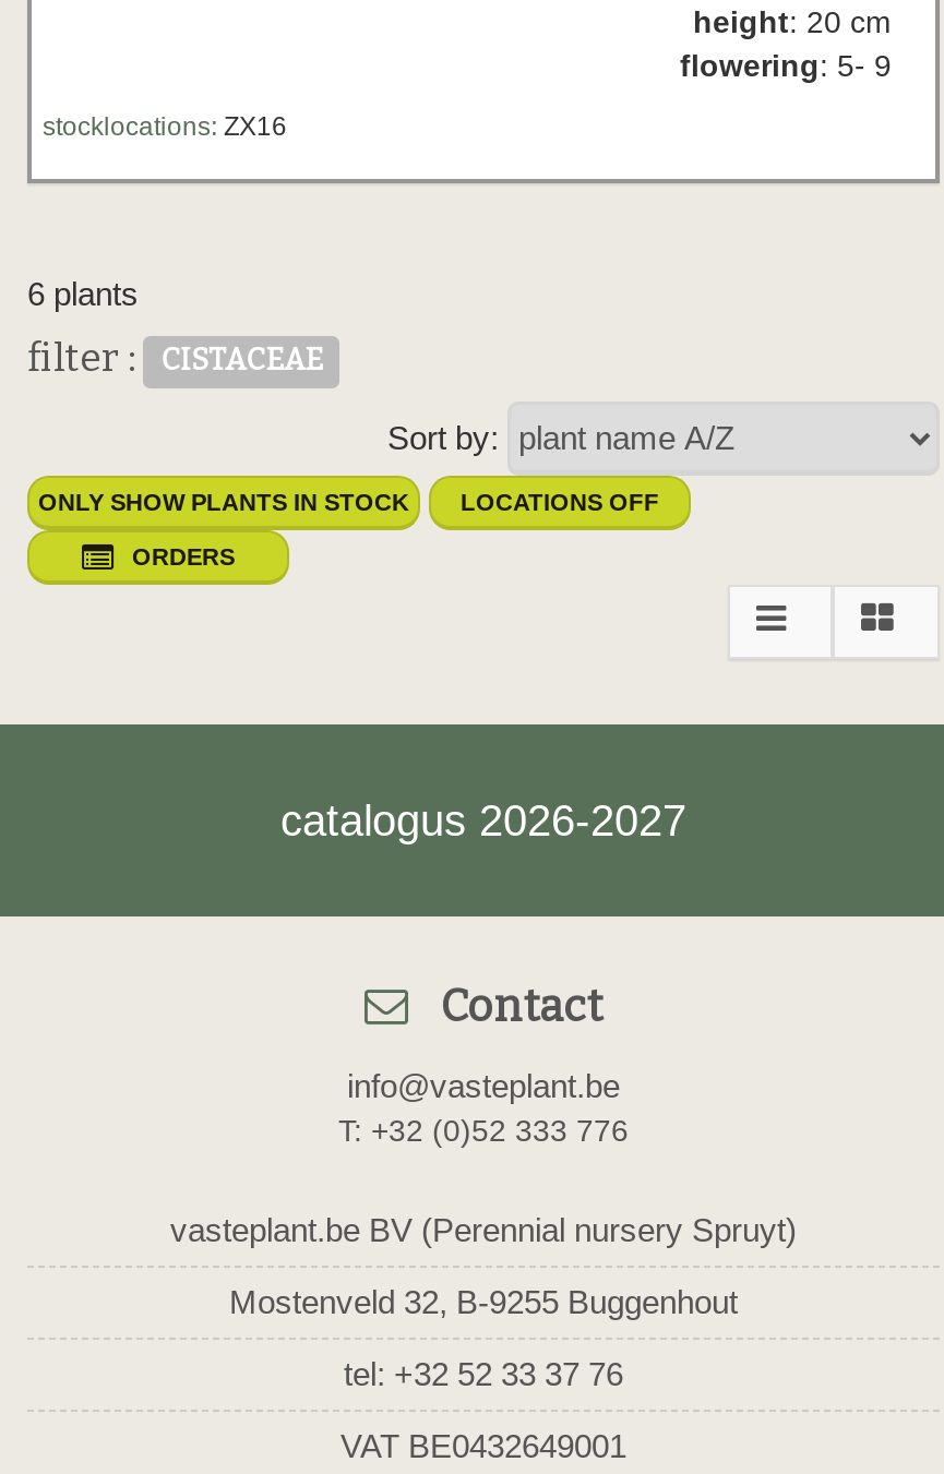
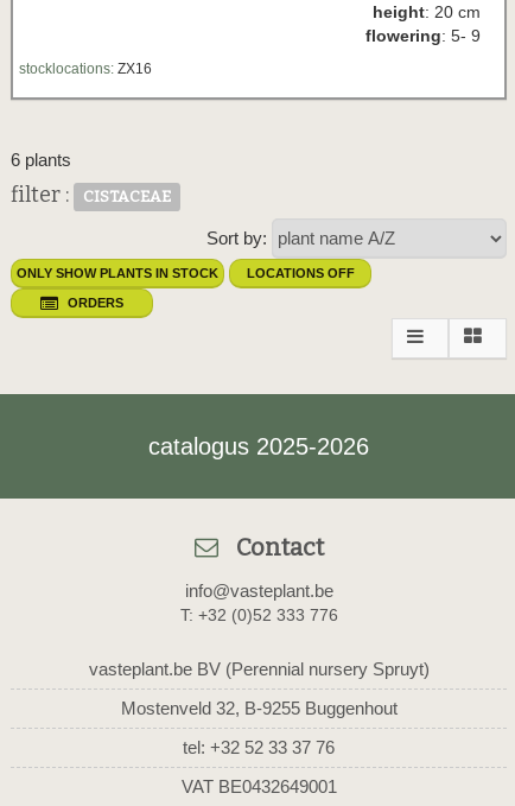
[280,796,686,844] catalogus 2026-2027 -> [148,433,369,459] catalogus 2025-2026

